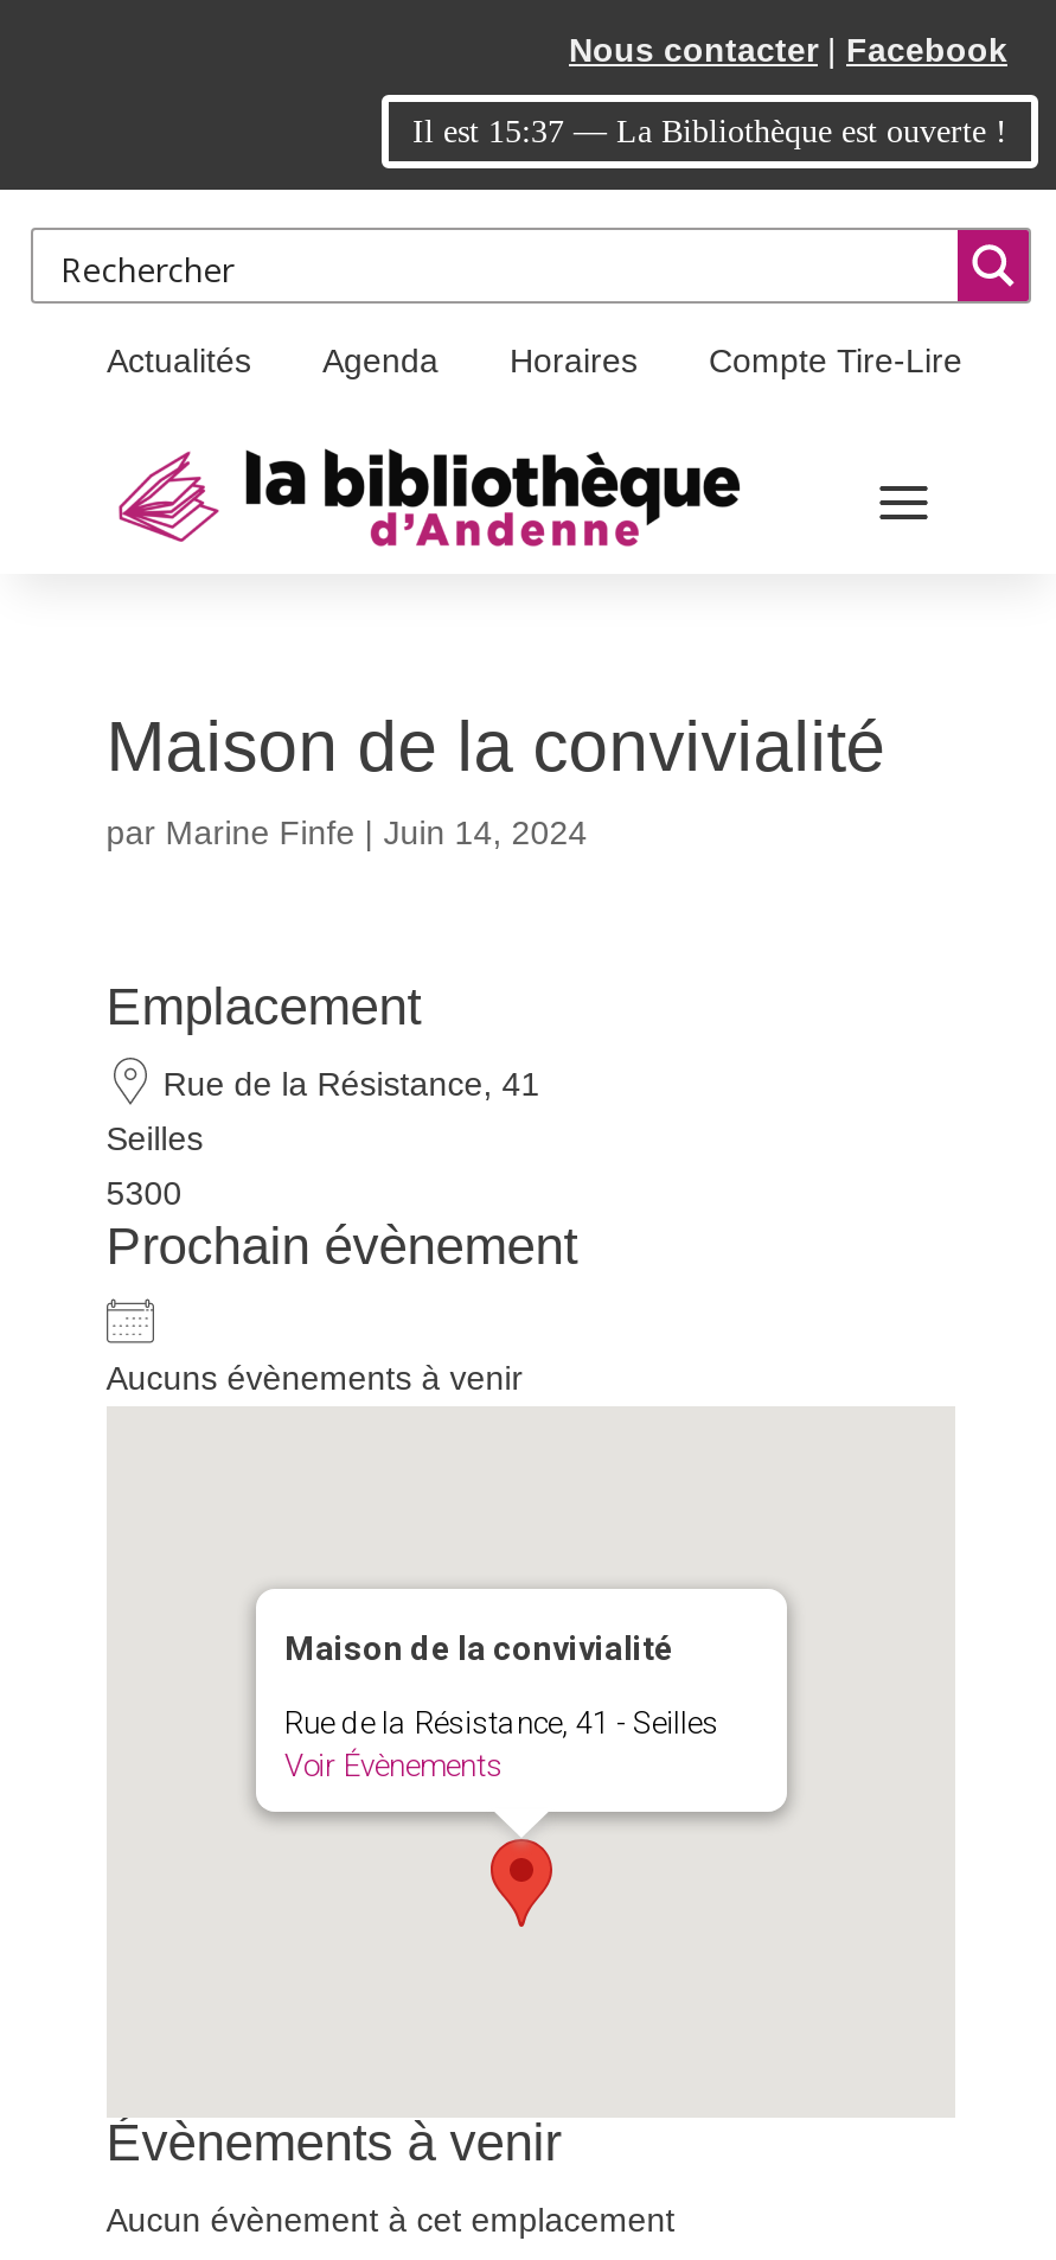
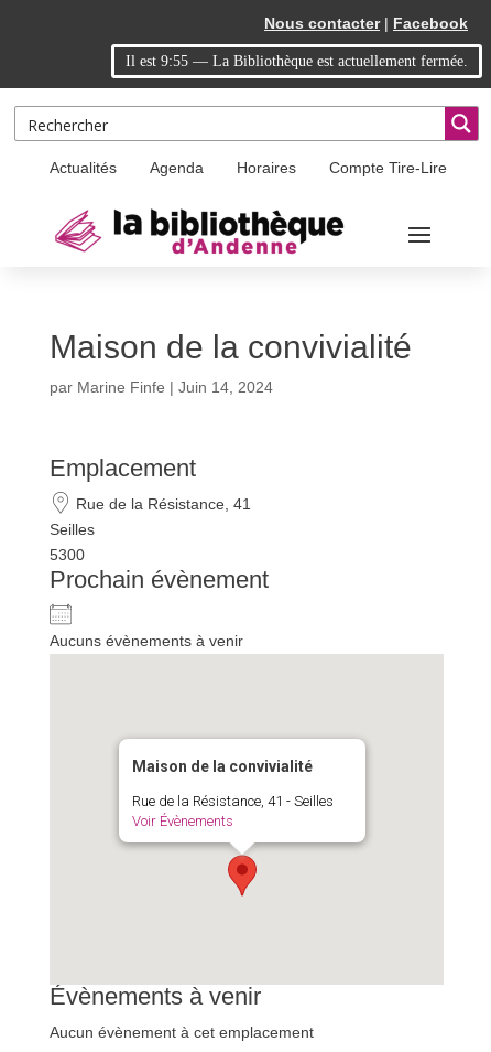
[412,113,1007,149] Il est 15:37 — La Bibliothèque est ouverte ! -> [126,53,468,69] Il est 9:55 — La Bibliothèque est actuellement fermée.

